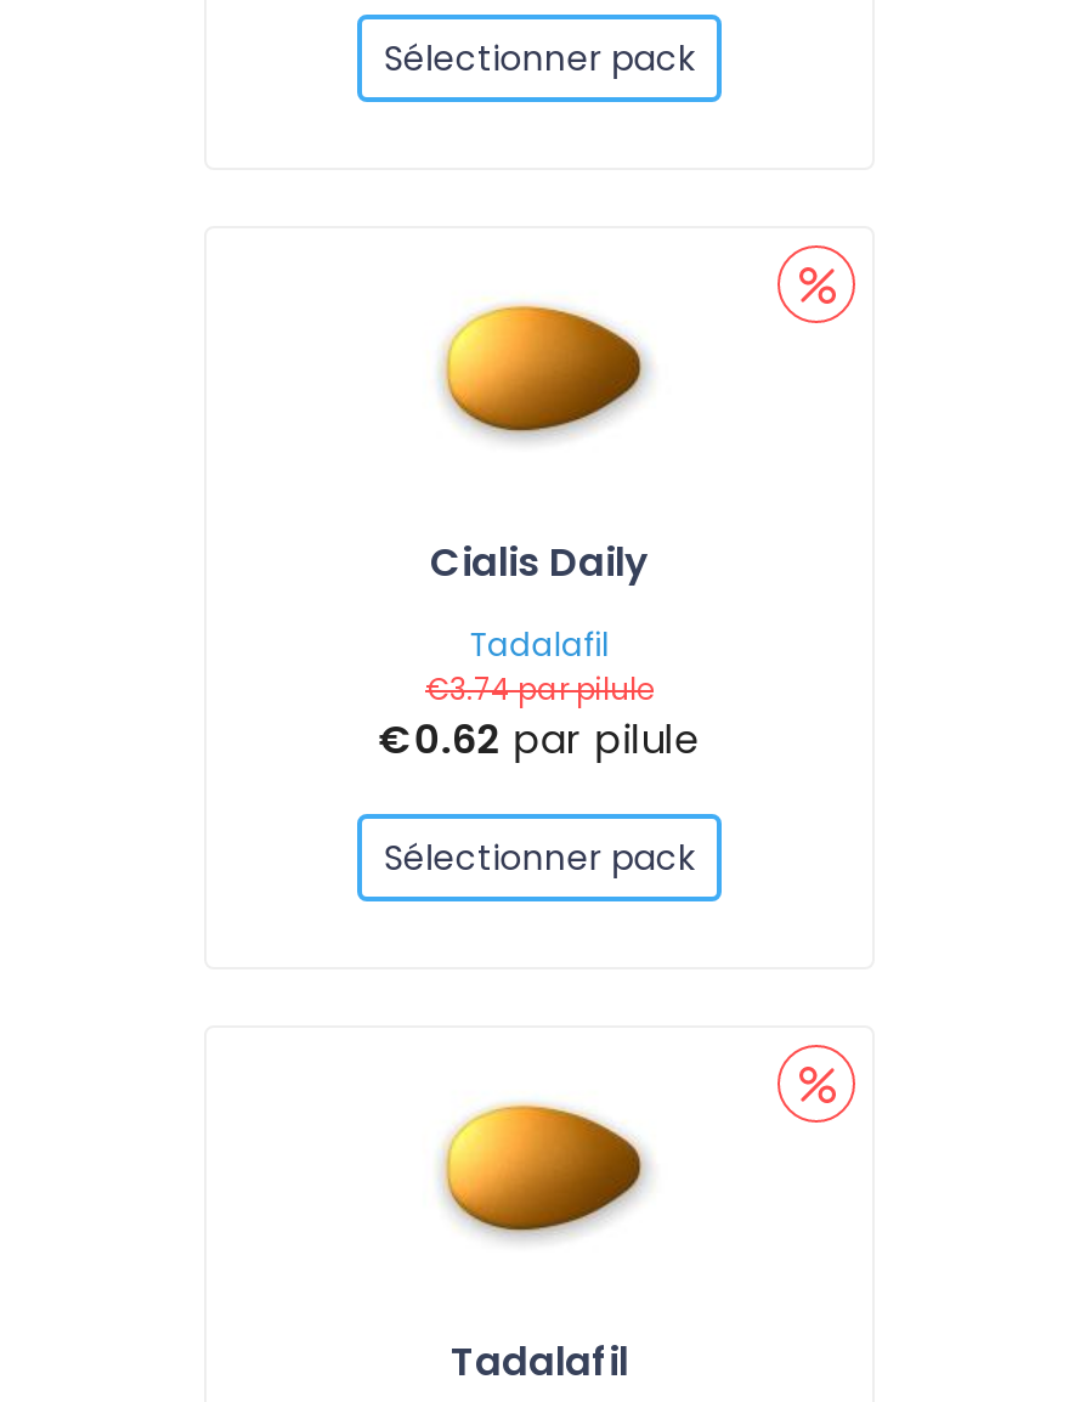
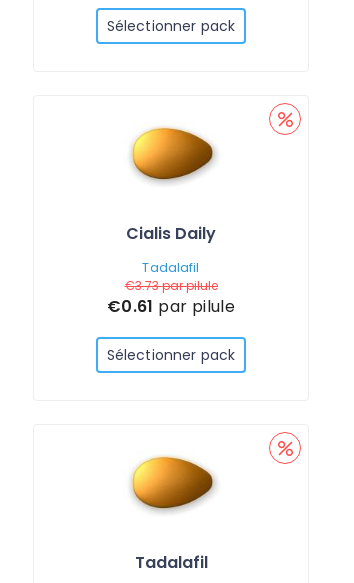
[425,668,654,710] €3.74par pilule -> [124,277,217,294] €3.73par pilule
[379,712,700,768] €0.62 par pilule -> [107,295,235,318] €0.61 par pilule

